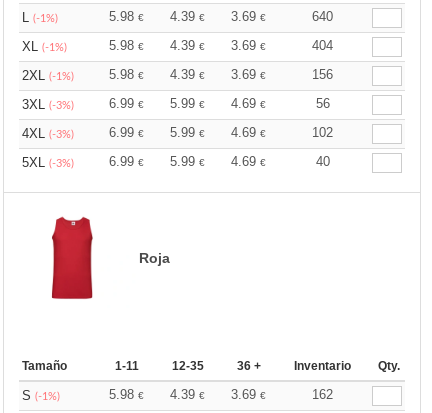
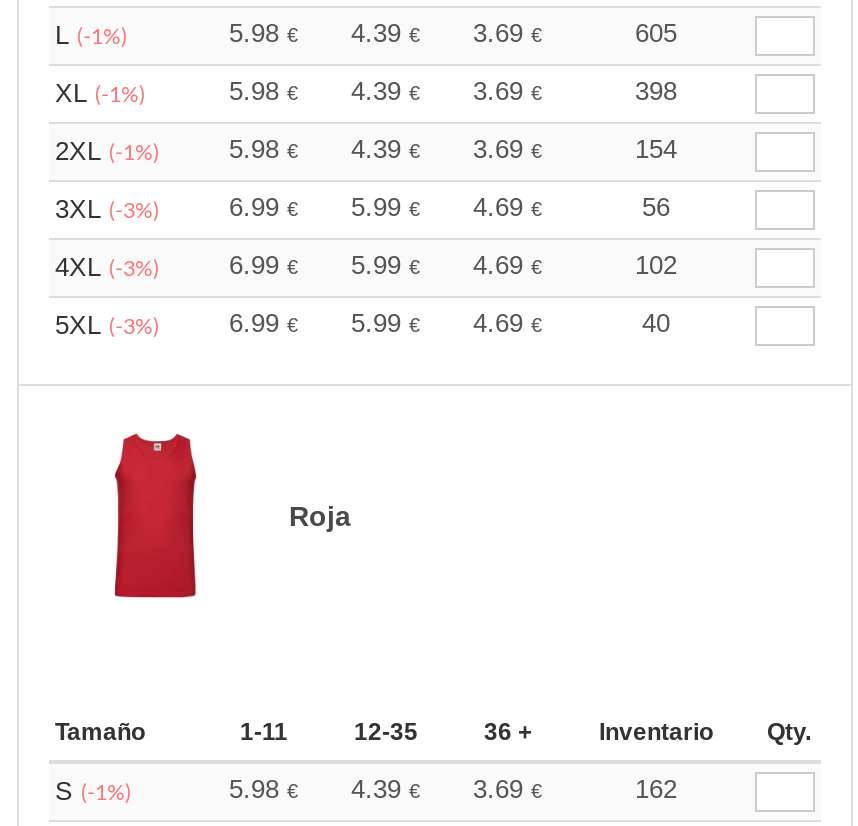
[312,9,333,24] 640 -> [635,19,677,49] 605
[312,38,333,53] 404 -> [635,77,677,107] 398
[312,67,333,82] 156 -> [635,135,677,165] 154

